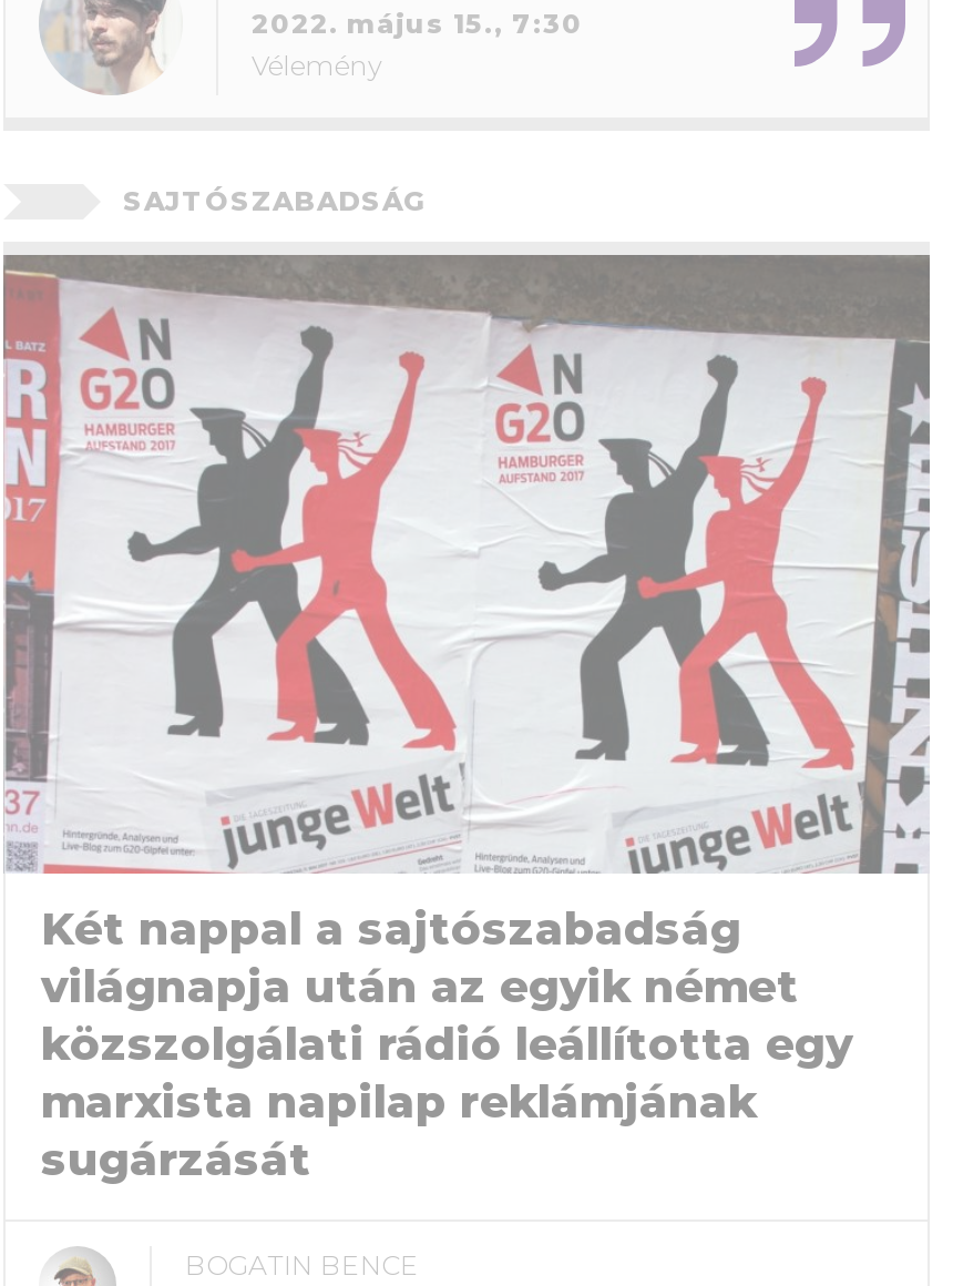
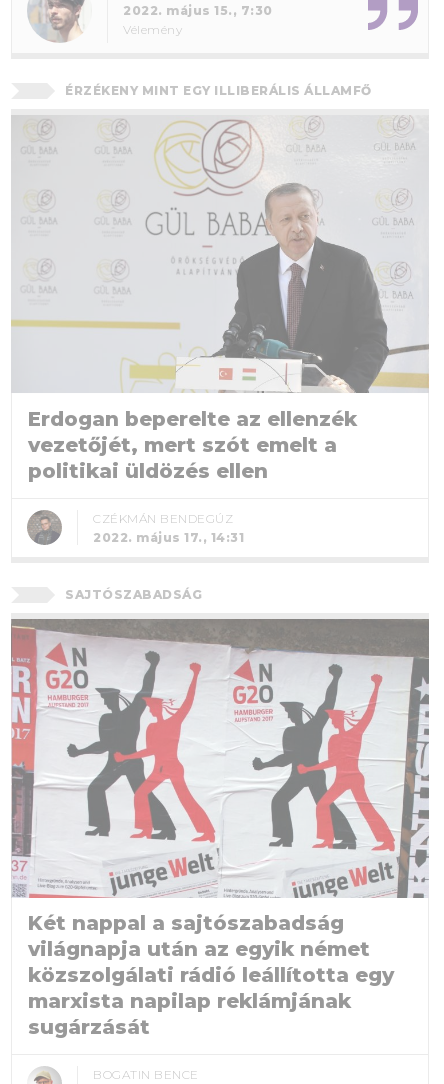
none -> [11,115,430,545] [image] | Erdogan beperelte az ellenzék | vezetőjét, mert szót emelt a | politikai üldözés ellen | CZÉKMÁN BENDEGÚZ | 2022. május 17., 14:31
none -> [26,509,63,546] [image]
none -> [65,83,371,98] ÉRZÉKENY MINT EGY ILLIBERÁLIS ÁLLAMFŐ

